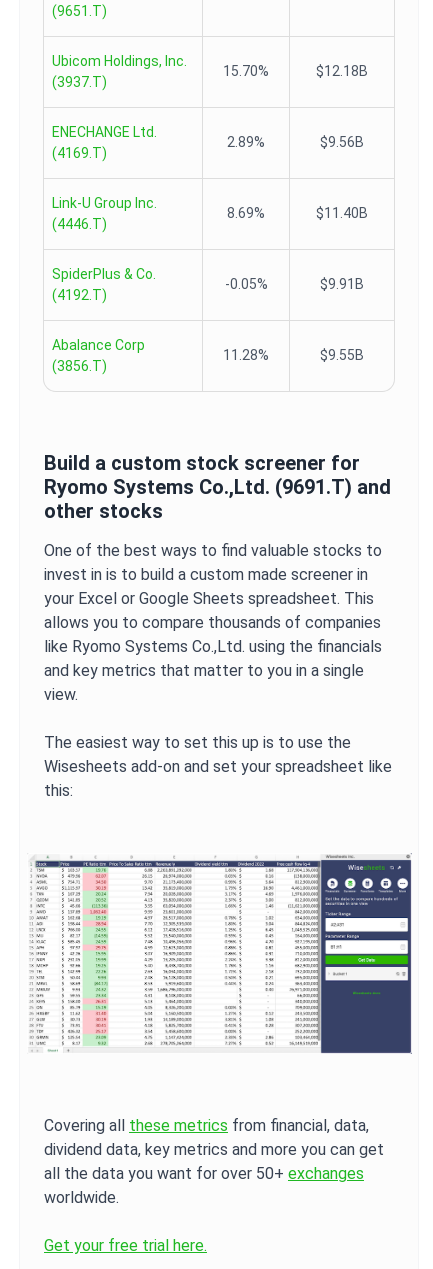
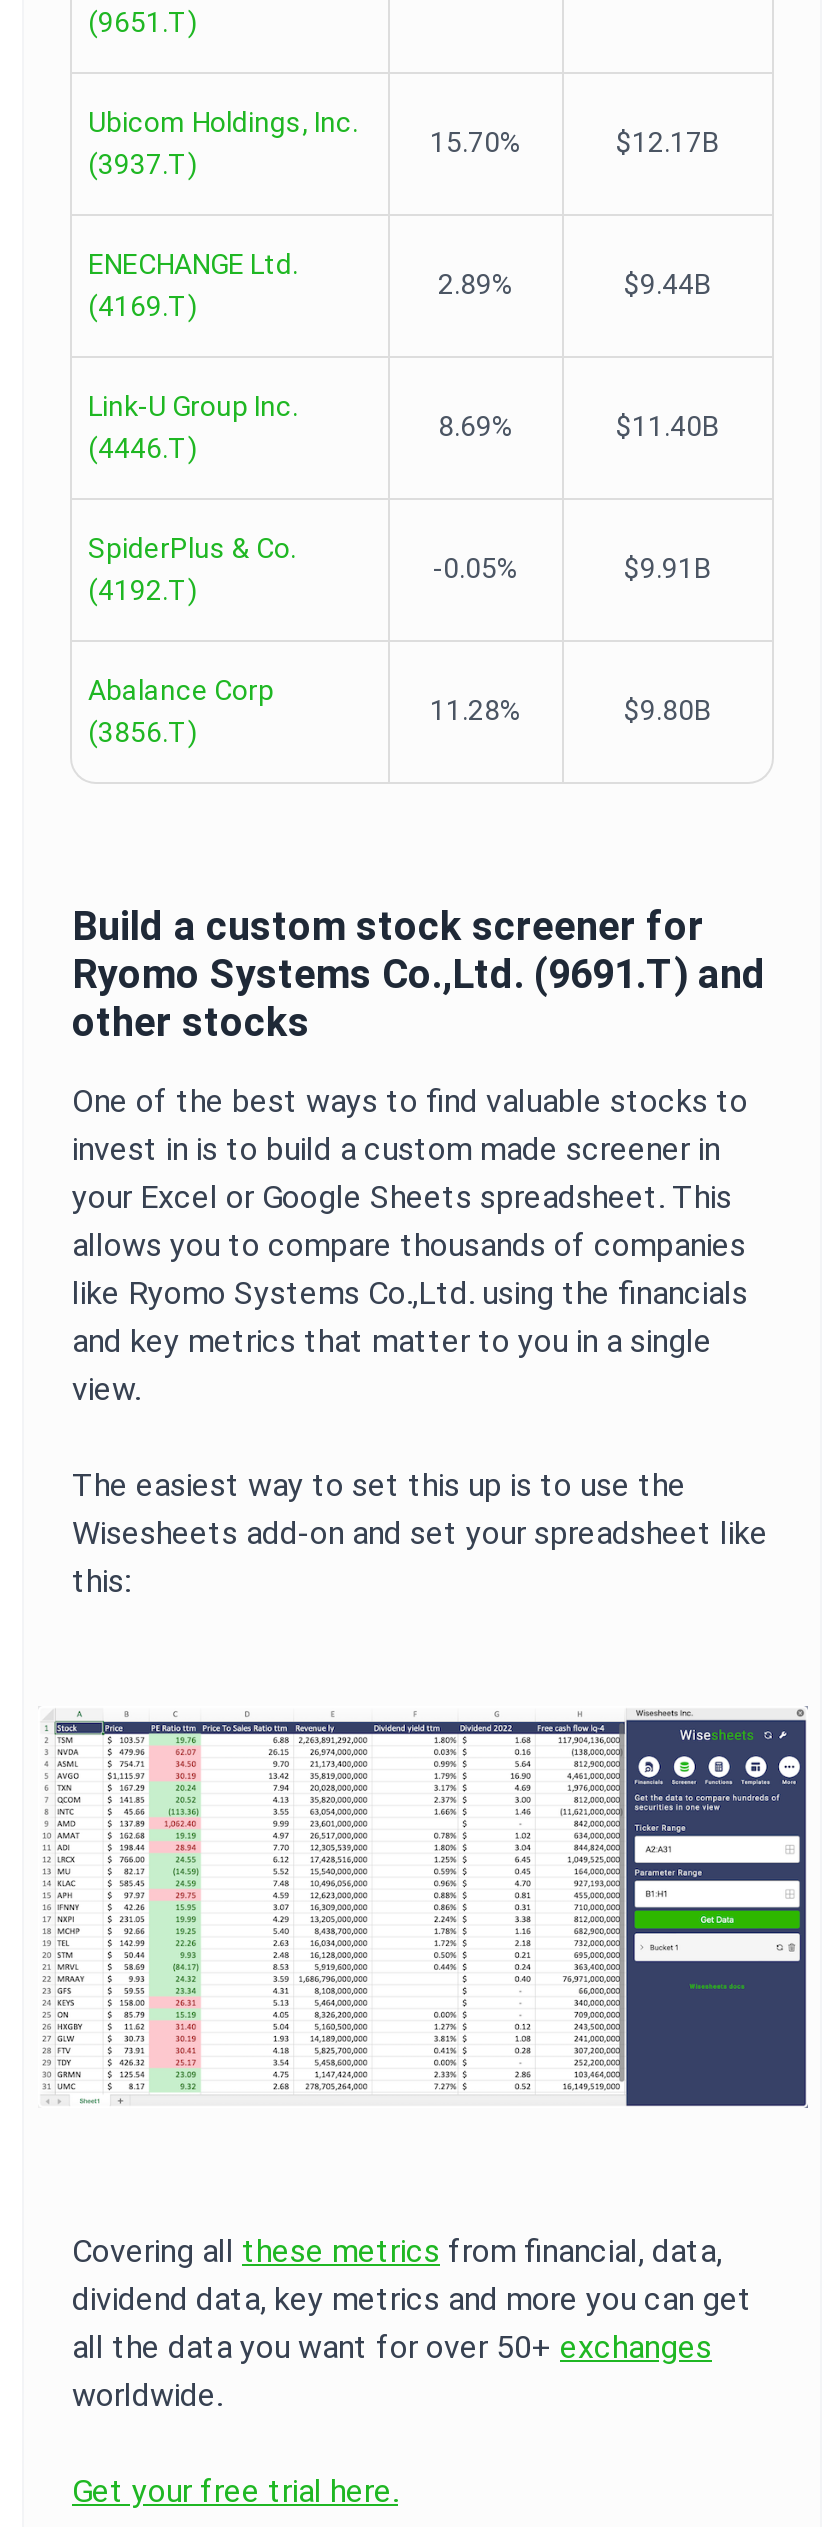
[316,63,368,79] $12.18B -> [616,126,720,158] $12.17B
[320,134,364,150] $9.56B -> [624,268,712,300] $9.44B
[320,347,364,363] $9.55B -> [624,694,712,726] $9.80B

